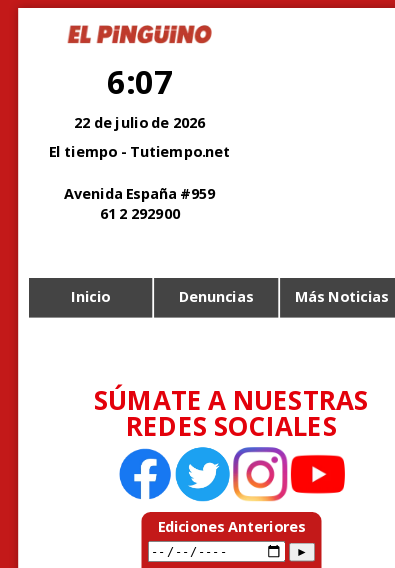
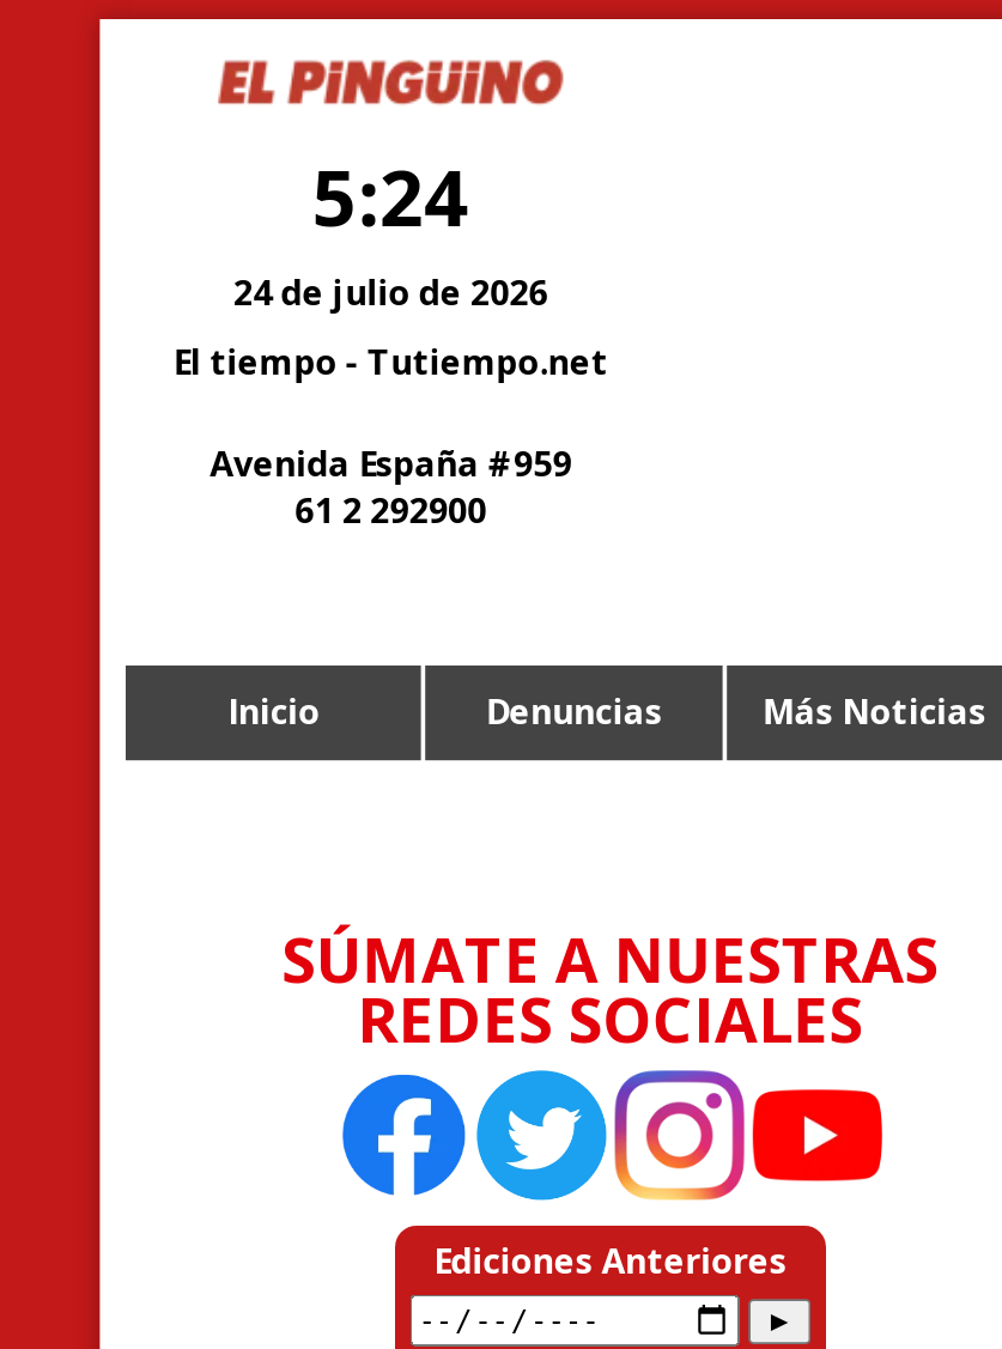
[107,60,173,104] 6:07 -> [312,144,470,250] 5:24
[74,113,205,133] 22 de julio de 2026 -> [233,270,548,317] 24 de julio de 2026

